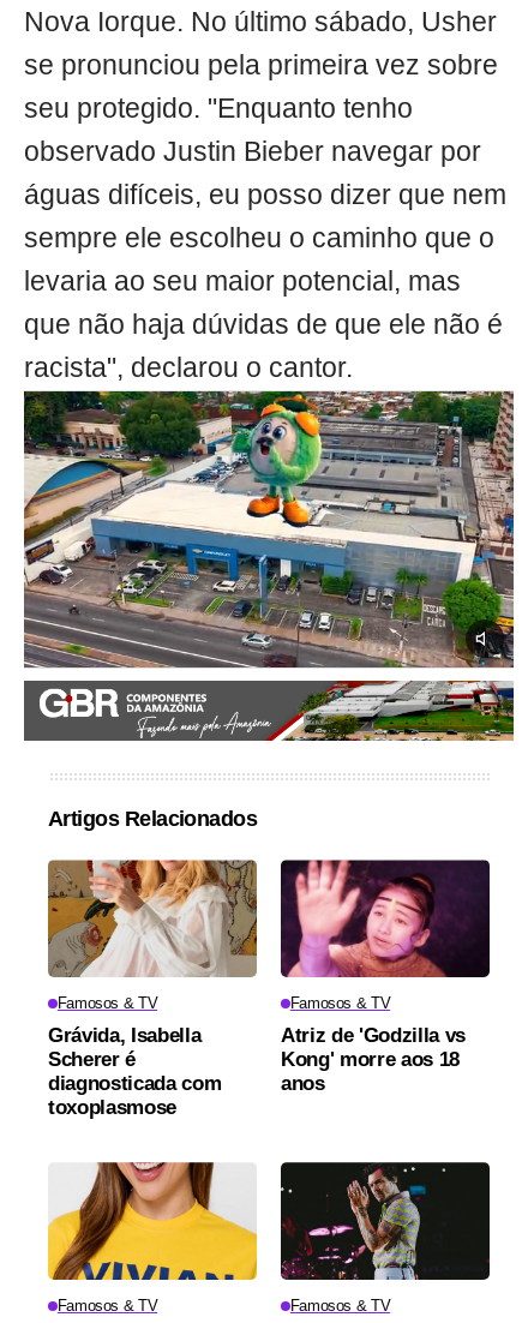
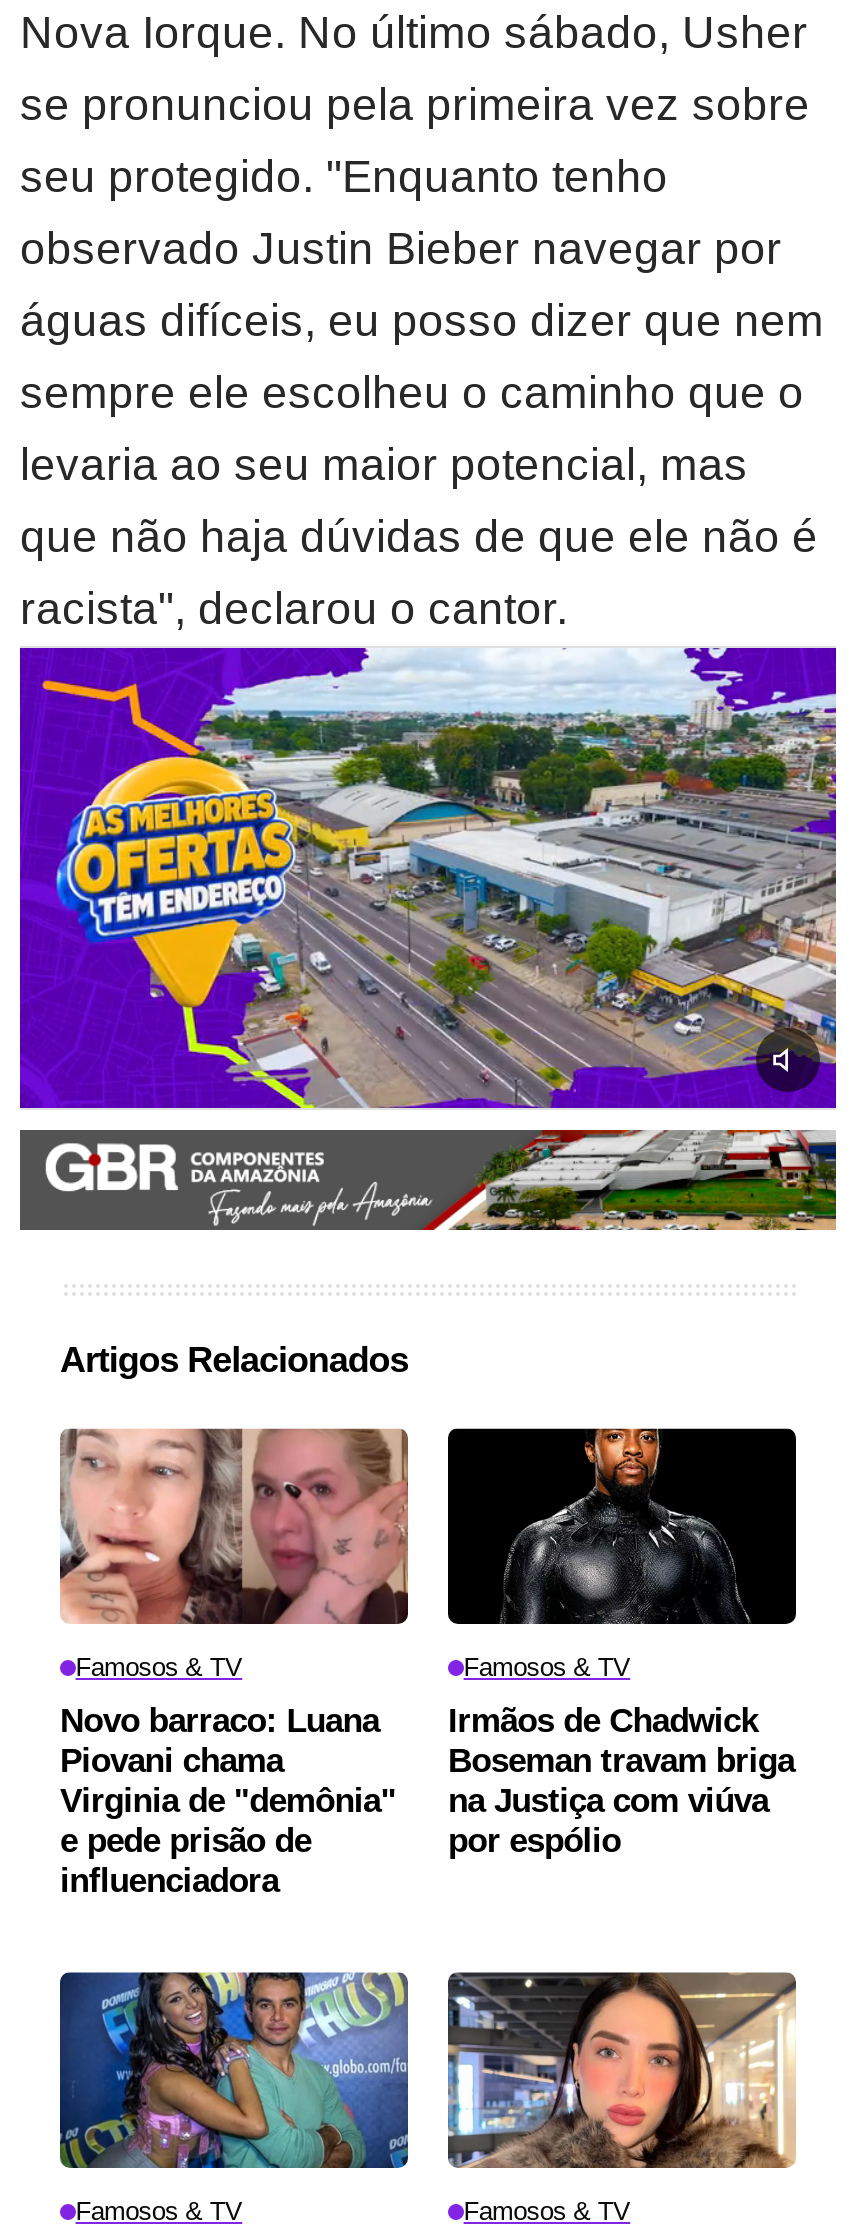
[23,390,515,669] [image] -> [18,646,838,1110] [image]
[47,860,258,1119] [image] | Grávida, Isabella | Scherer é | diagnosticada com | toxoplasmose -> [60,1428,408,1900] [image] | Novo barraco: Luana | Piovani chama | Virginia de "demônia" | e pede prisão de | influenciadora
[281,860,490,1095] [image] | Atriz de 'Godzilla vs | Kong' morre aos 18 | anos -> [448,1426,796,1860] [image] | Irmãos de Chadwick | Boseman travam briga | na Justiça com viúva | por espólio
[47,1161,258,1281] [image] -> [58,1970,410,2170] [image]
[280,1162,491,1281] [image] -> [446,1972,798,2170] [image]

